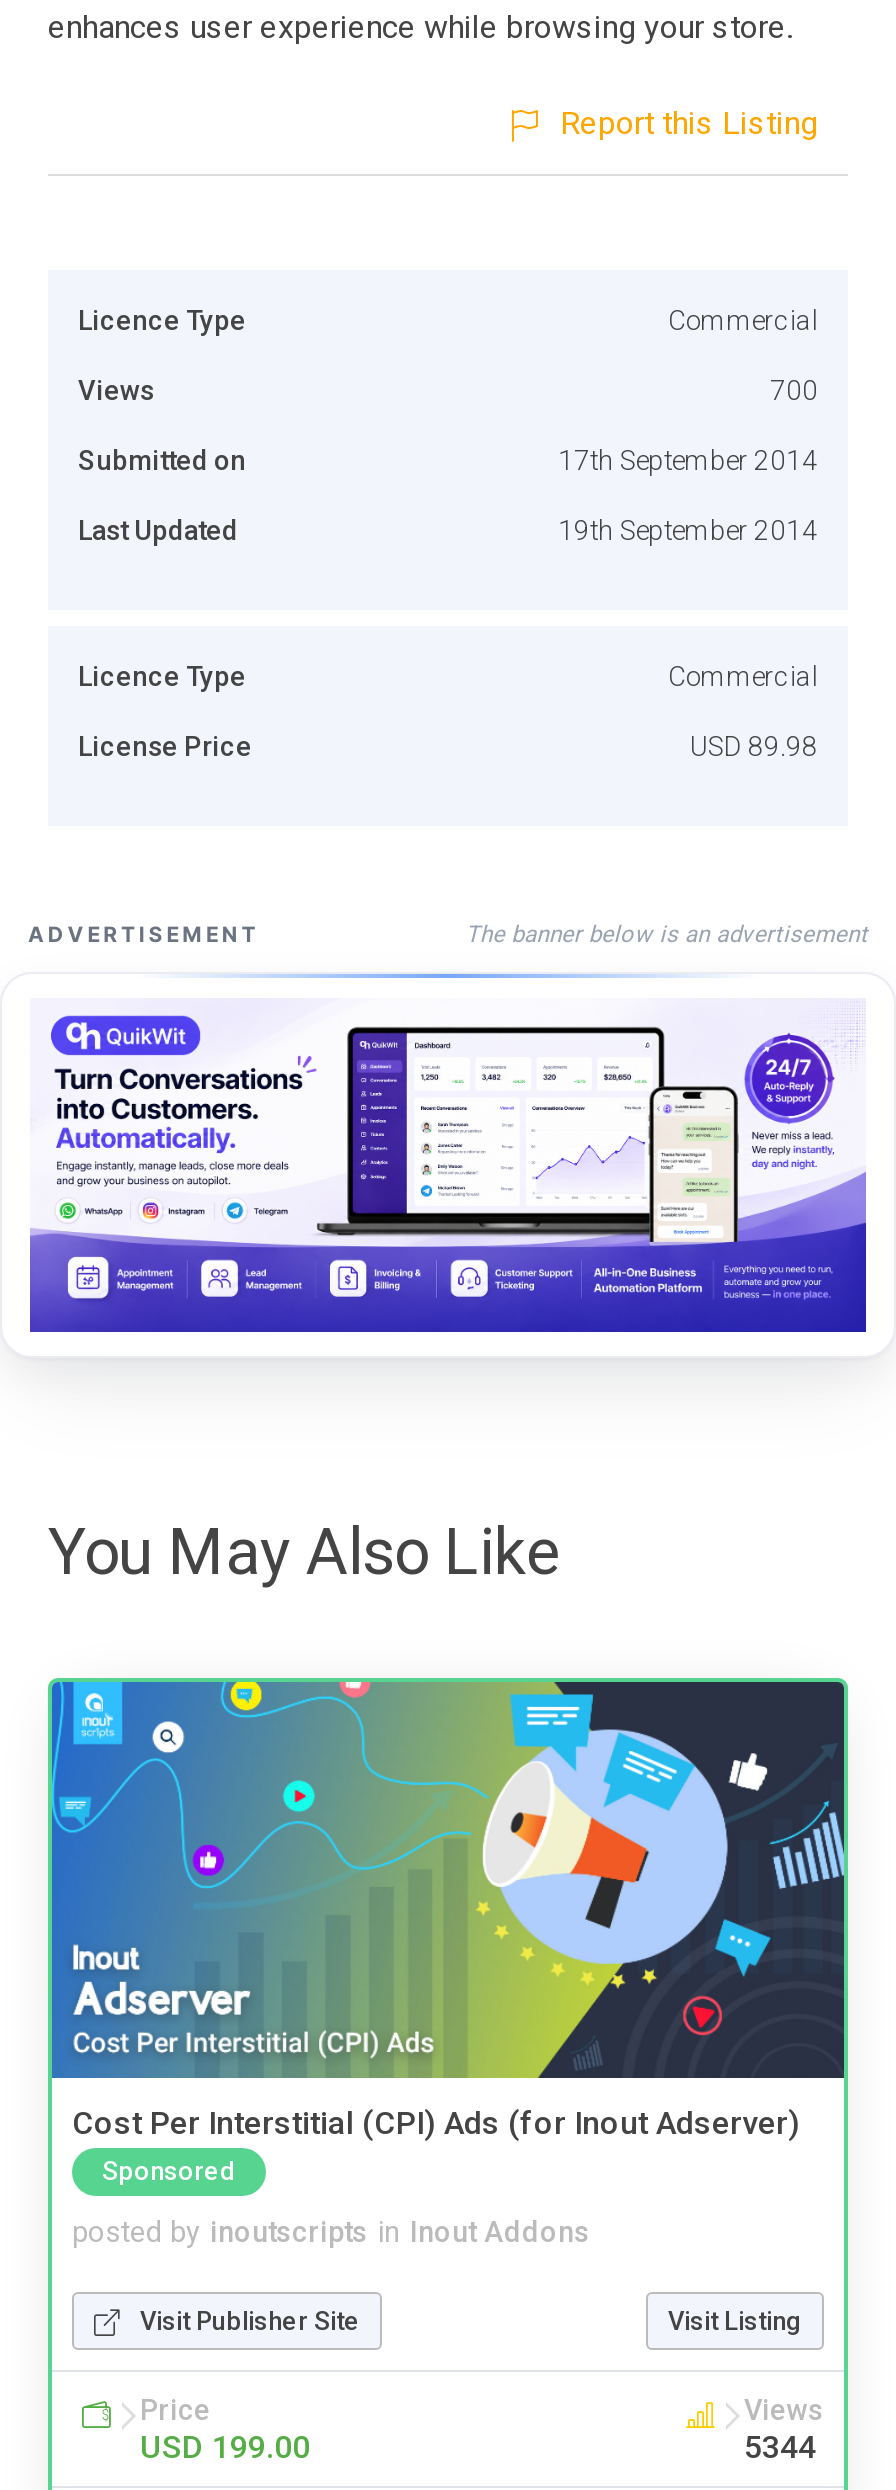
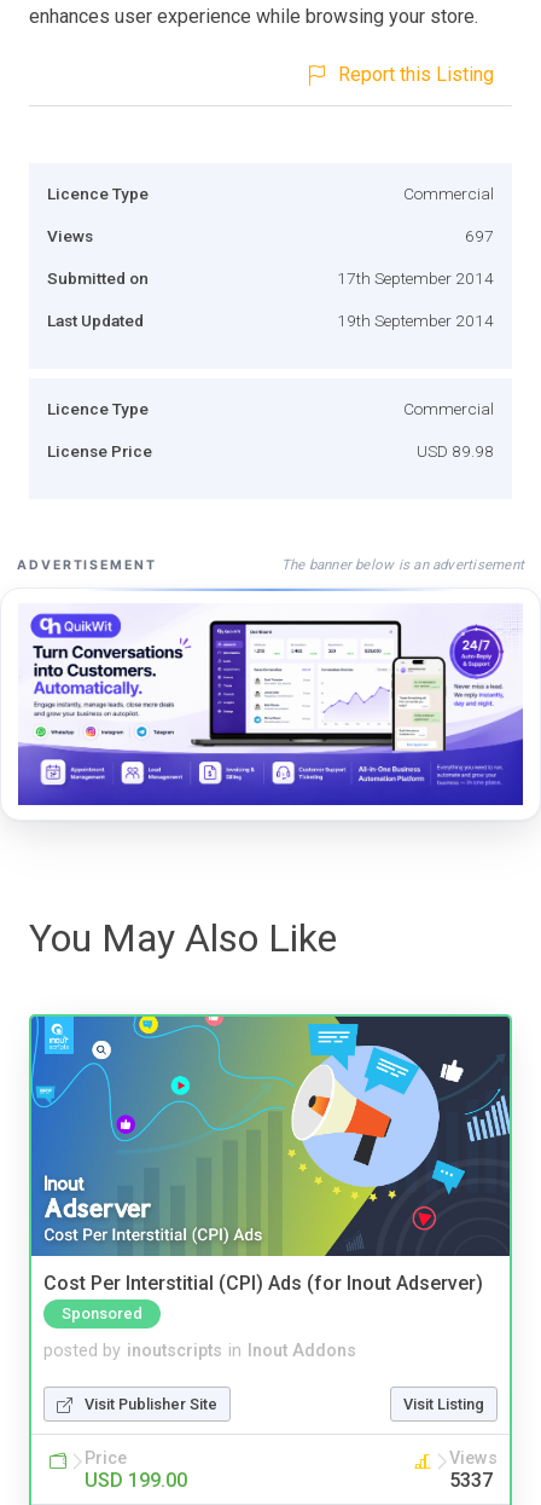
[770,374,818,406] 700 -> [465,226,494,245] 697
[744,2429,816,2467] 5344 -> [449,1468,493,1491] 5337

